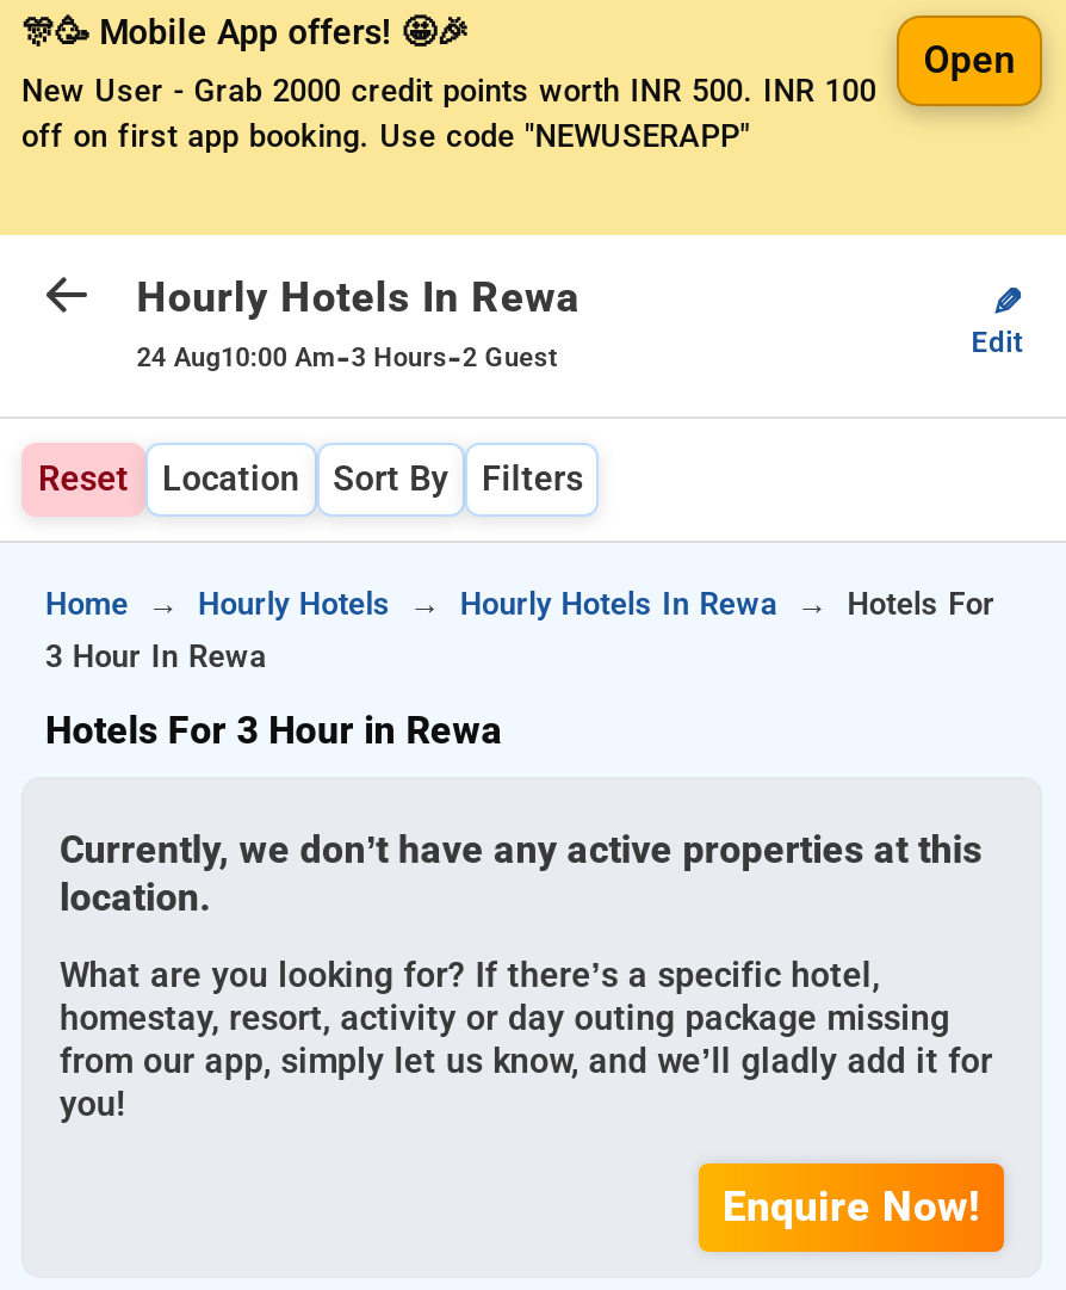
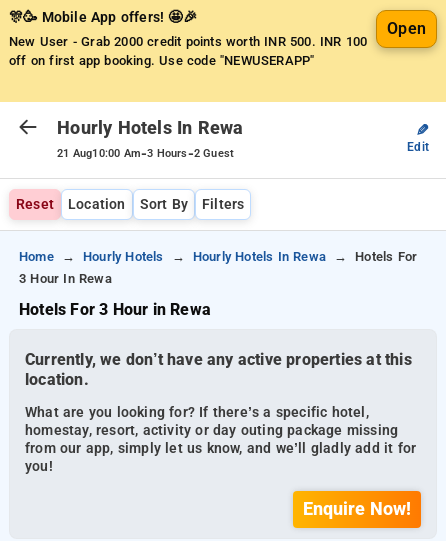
[136,335,559,381] 24 Aug10:00 Am-3 Hours-2 Guest -> [57,144,234,163] 21 Aug10:00 Am-3 Hours-2 Guest

